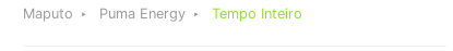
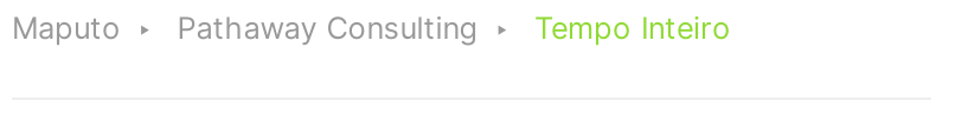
[99,6,185,22] Puma Energy -> [177,12,478,47] Pathaway Consulting

